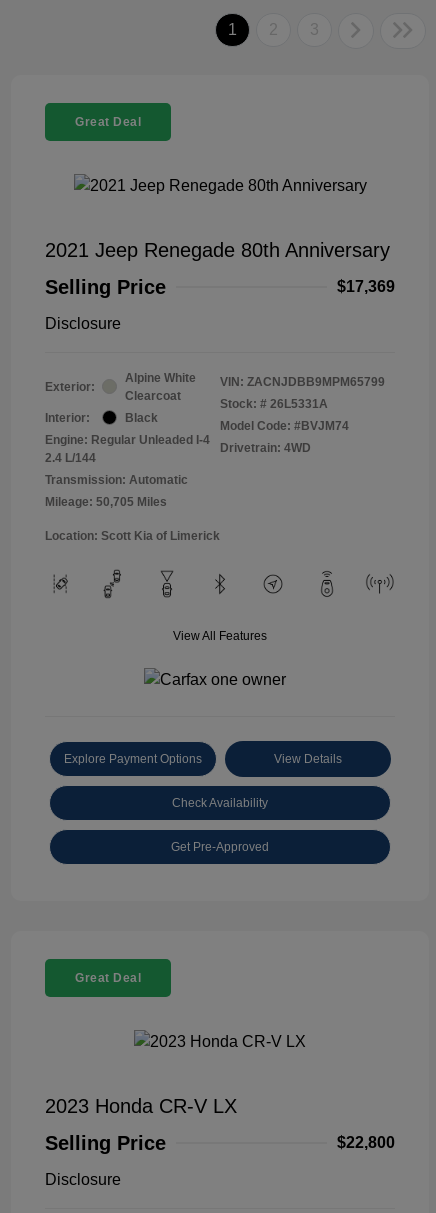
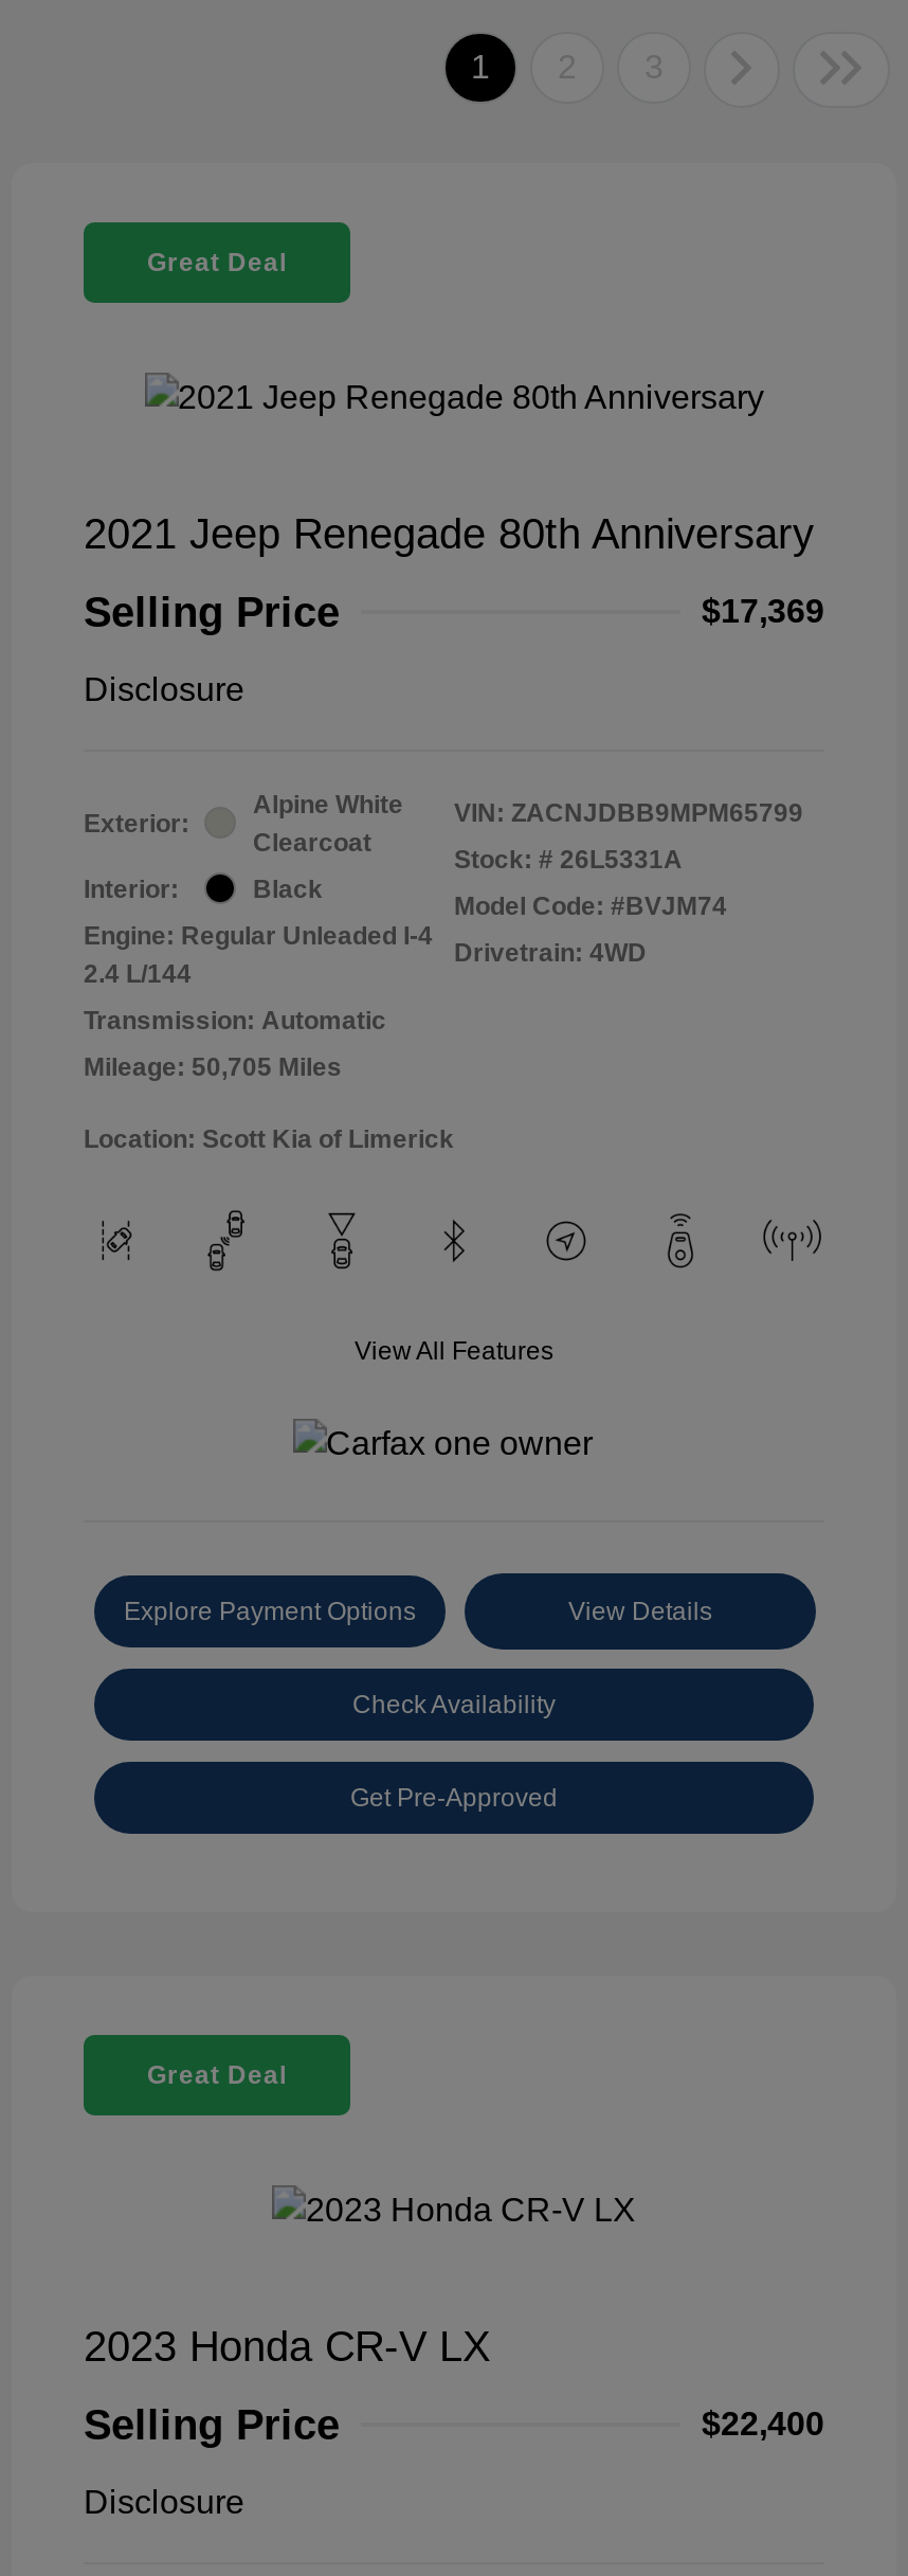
[337,1134,395,1151] $22,800 -> [702,2405,824,2441] $22,400

